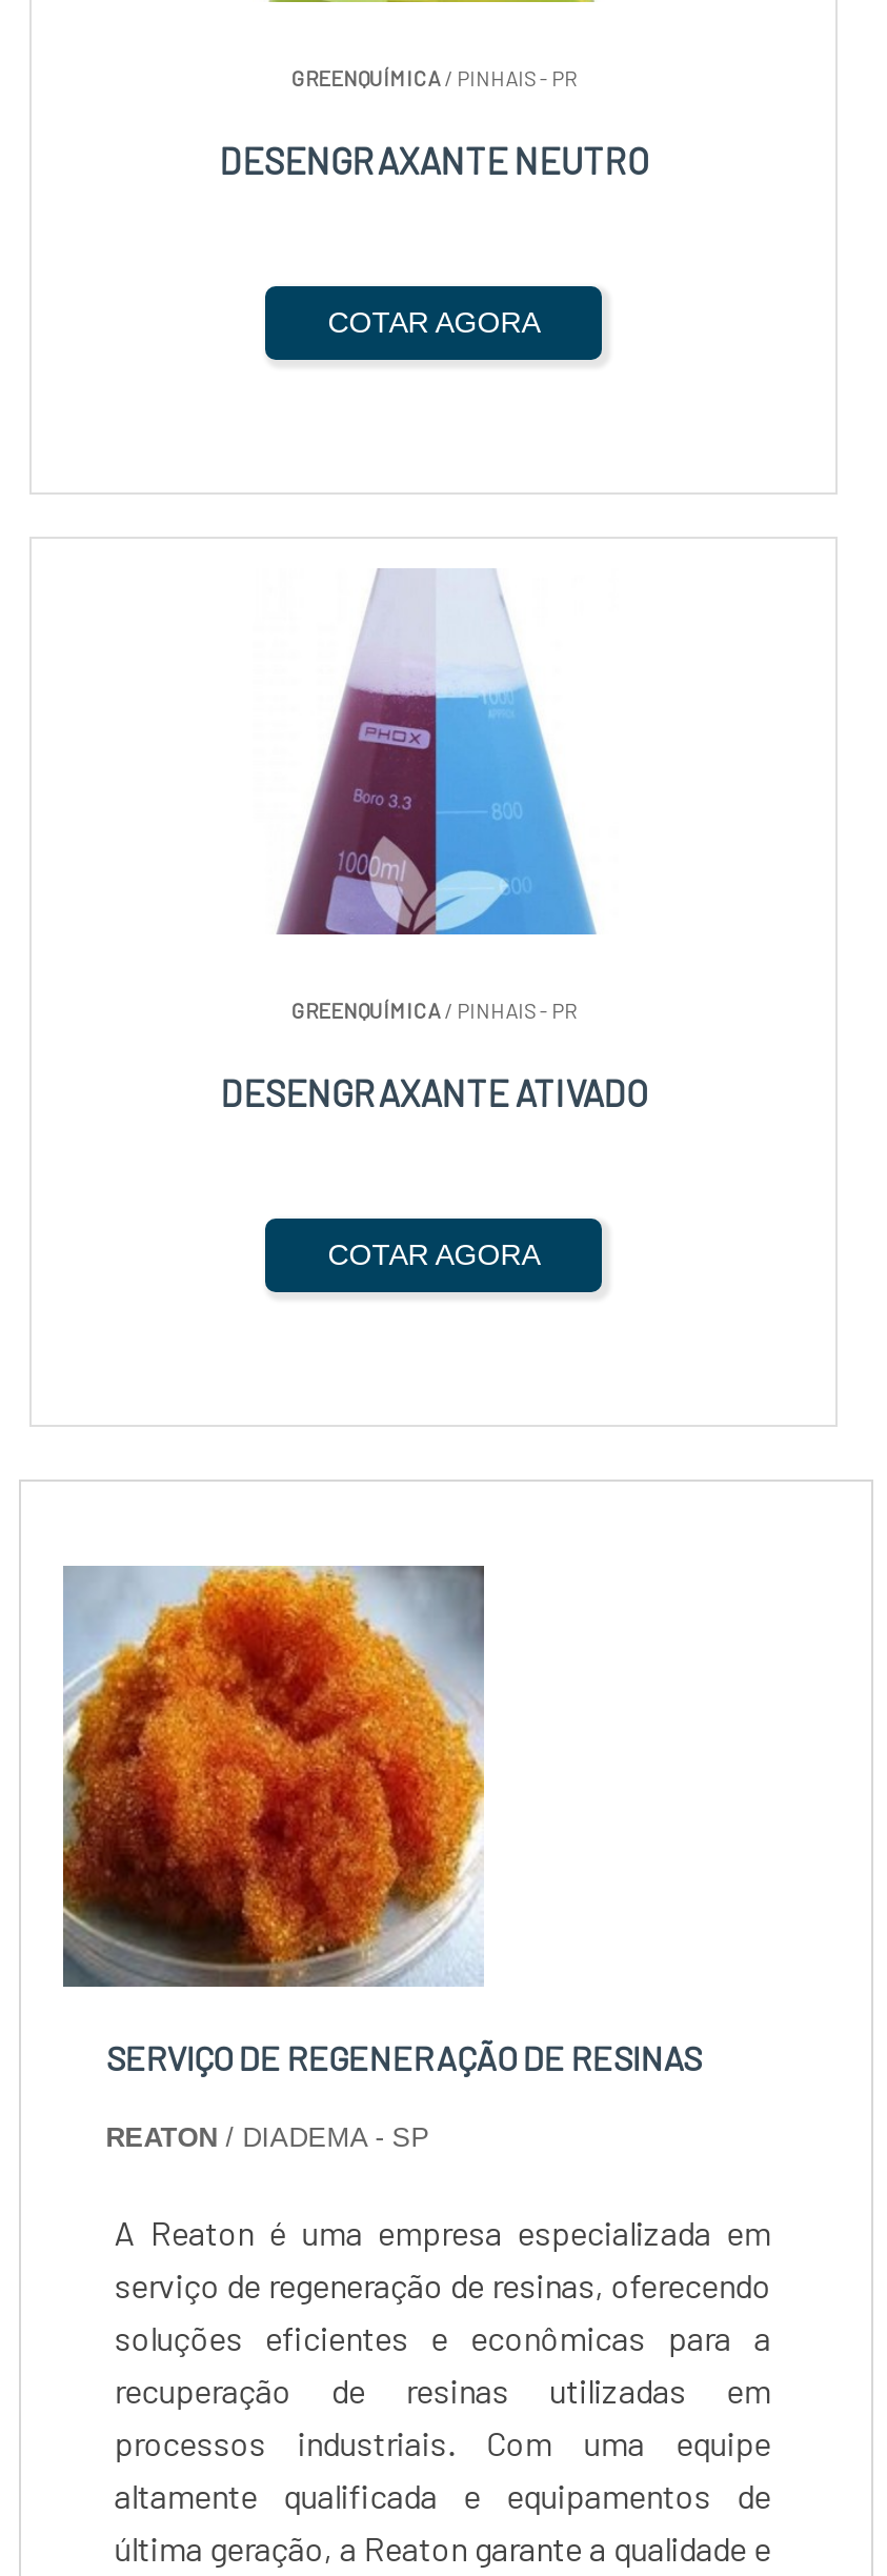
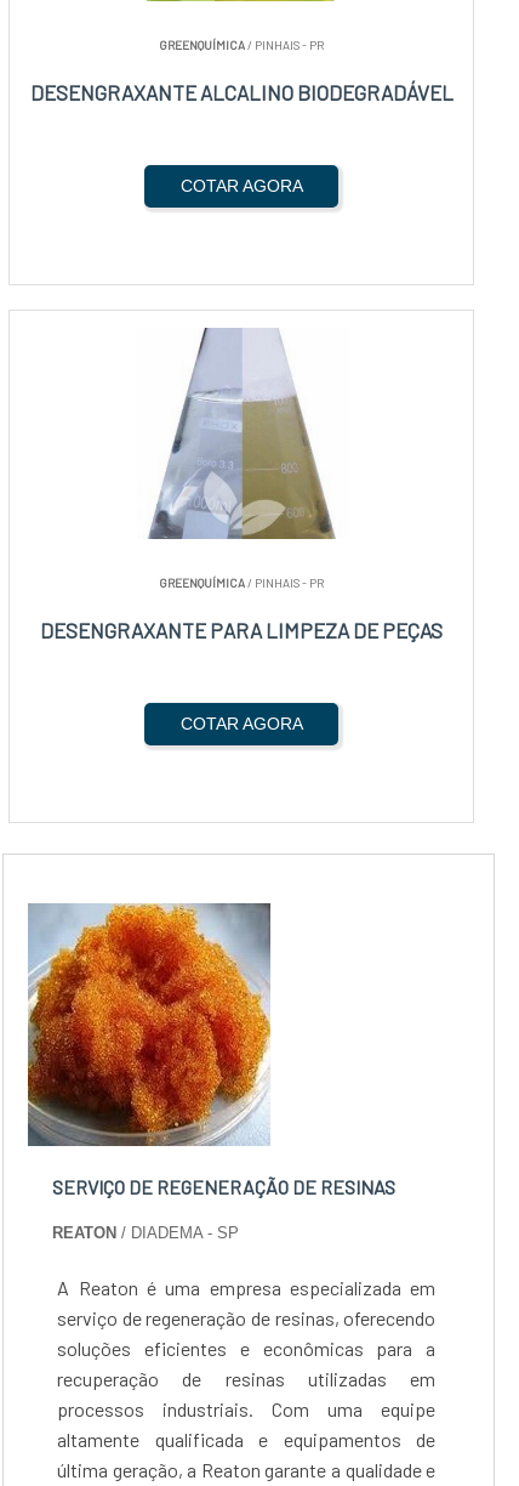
[219,140,649,182] DESENGRAXANTE NEUTRO -> [30,81,453,105] DESENGRAXANTE ALCALINO BIODEGRADÁVEL
[274,570,596,937] [image] -> [148,327,335,540] [image]
[220,1072,648,1114] DESENGRAXANTE ATIVADO -> [40,618,443,643] DESENGRAXANTE PARA LIMPEZA DE PEÇAS

